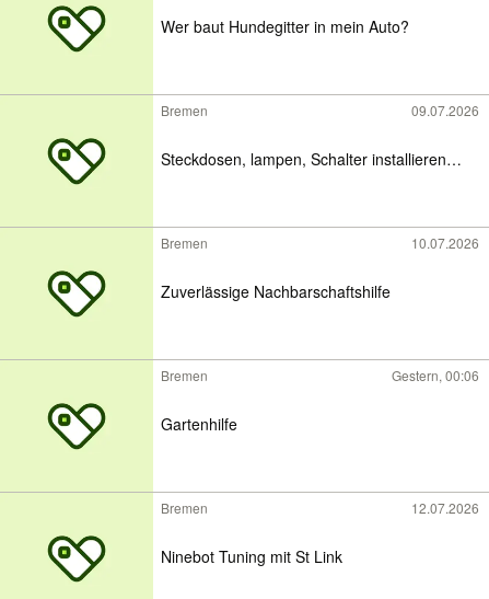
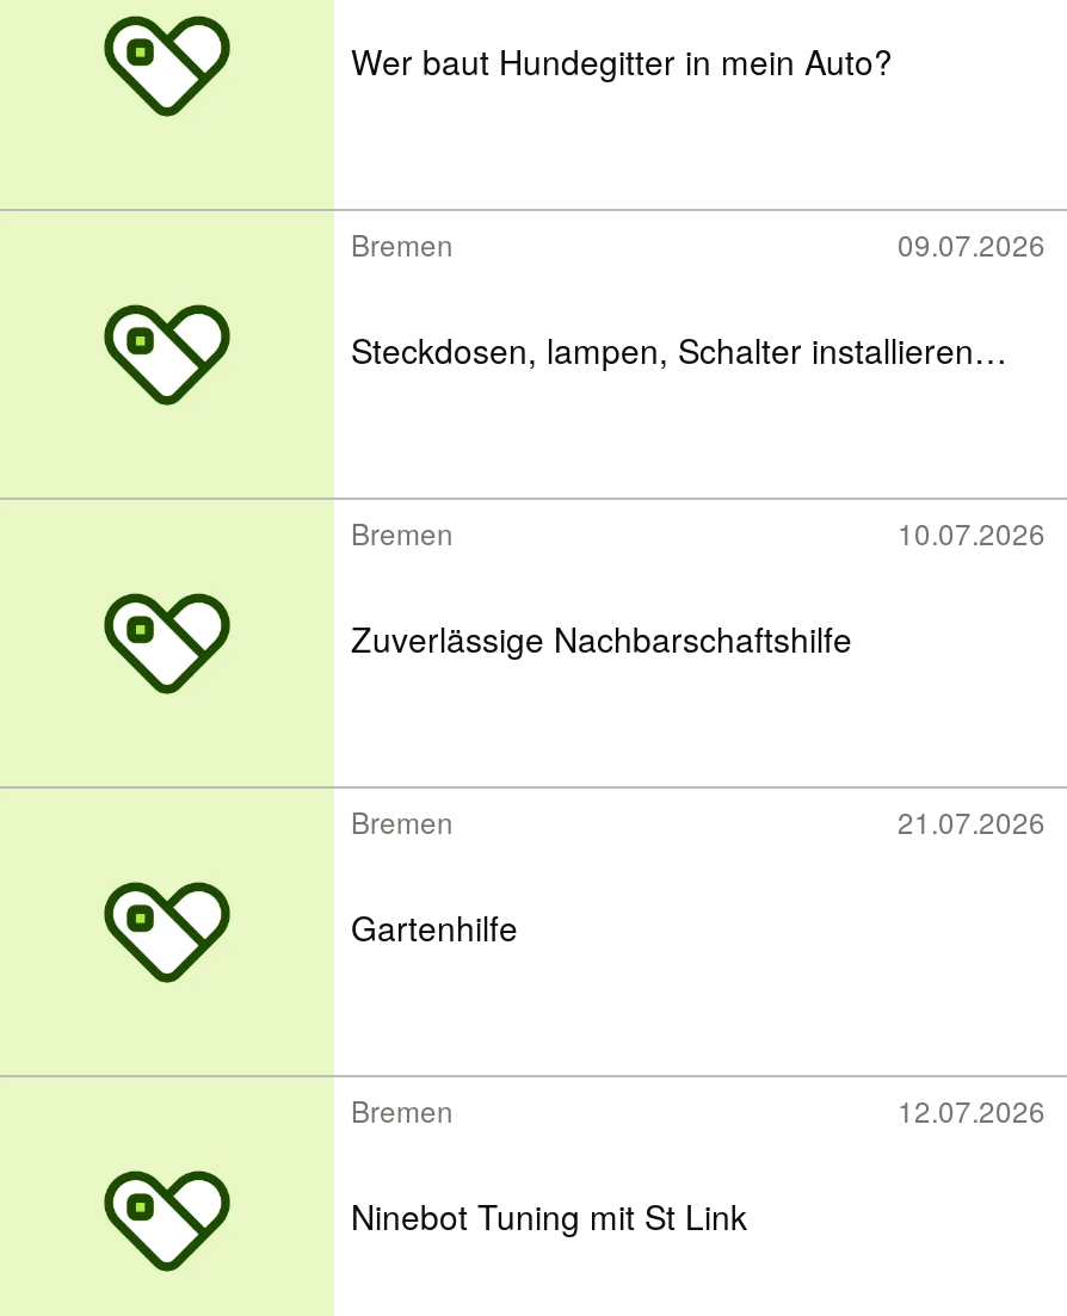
[392,366,479,384] Gestern, 00:06 -> [898,801,1046,841] 21.07.2026

